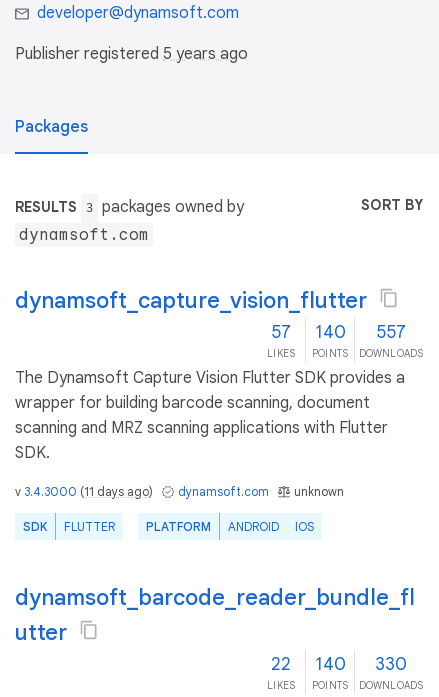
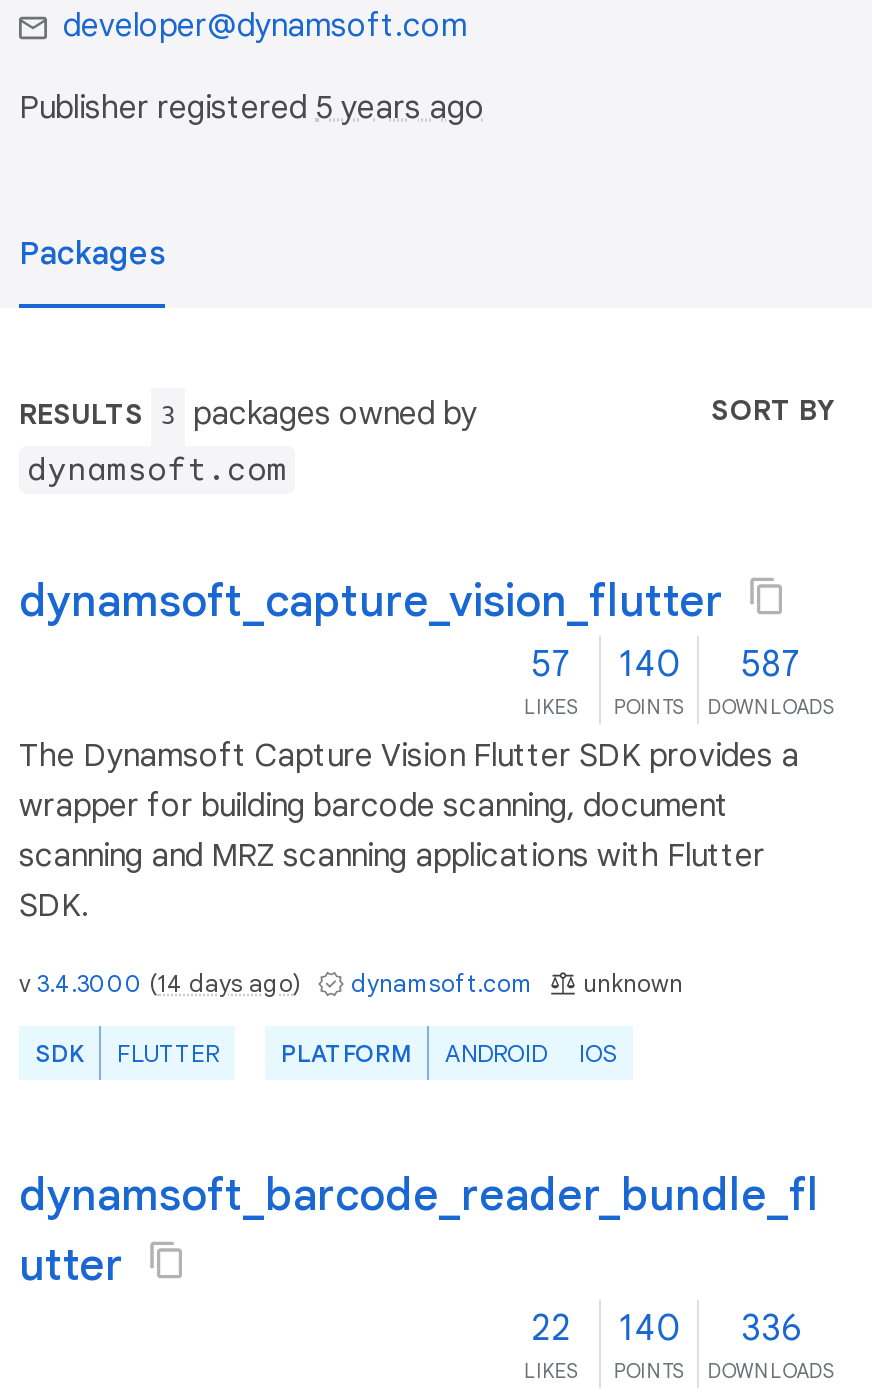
[271,321,406,343] 57 140 557 -> [531,642,801,686] 57 140 587
[15,484,344,499] v 3.4.3000 (11 days ago) dynamsoft.com unknown -> [19,968,683,998] v 3.4.3000 (14 days ago) dynamsoft.com unknown
[271,653,407,675] 22 140 330 -> [531,1306,801,1350] 22 140 336

